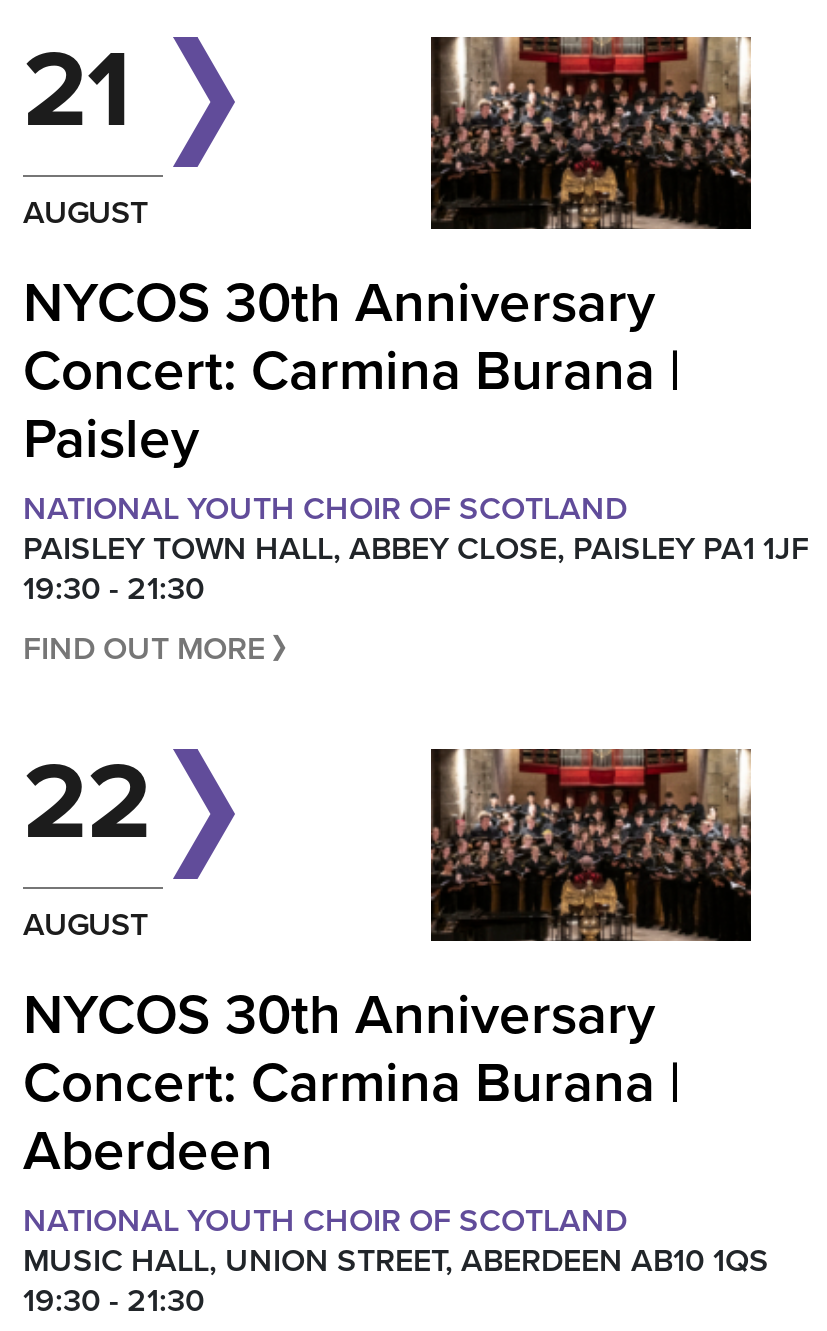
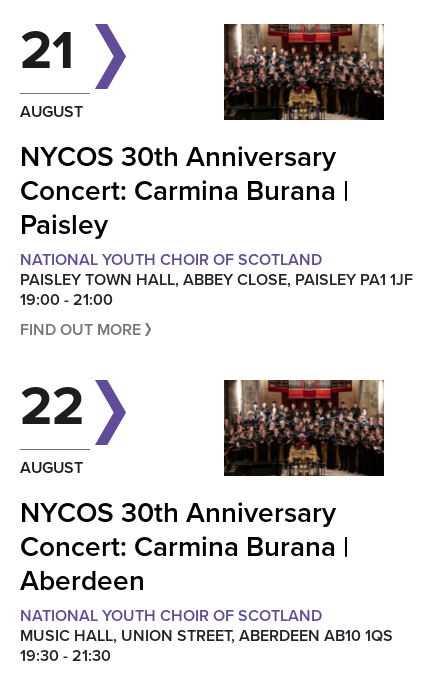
[23,569,205,609] 19:30 - 21:30 -> [20,290,113,310] 19:00 - 21:00

